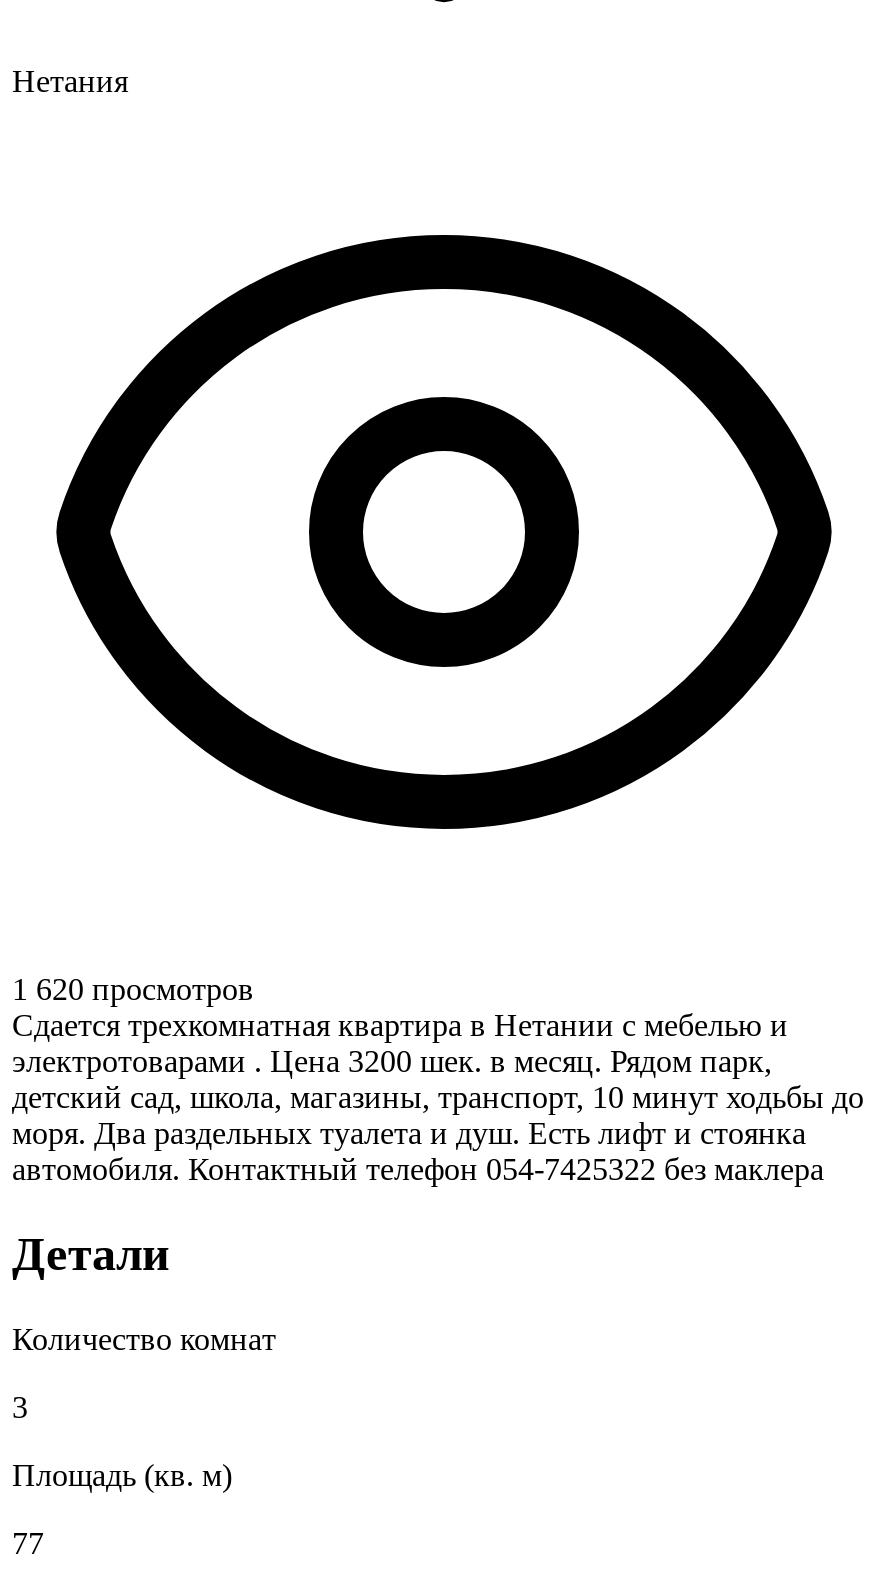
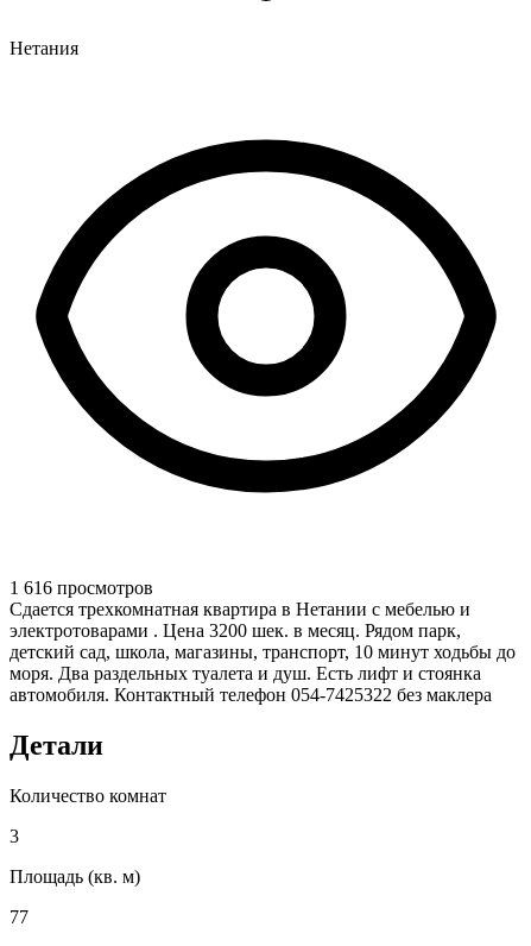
[12,973,254,1007] 1 620 просмотров -> [10,578,153,598] 1 616 просмотров

